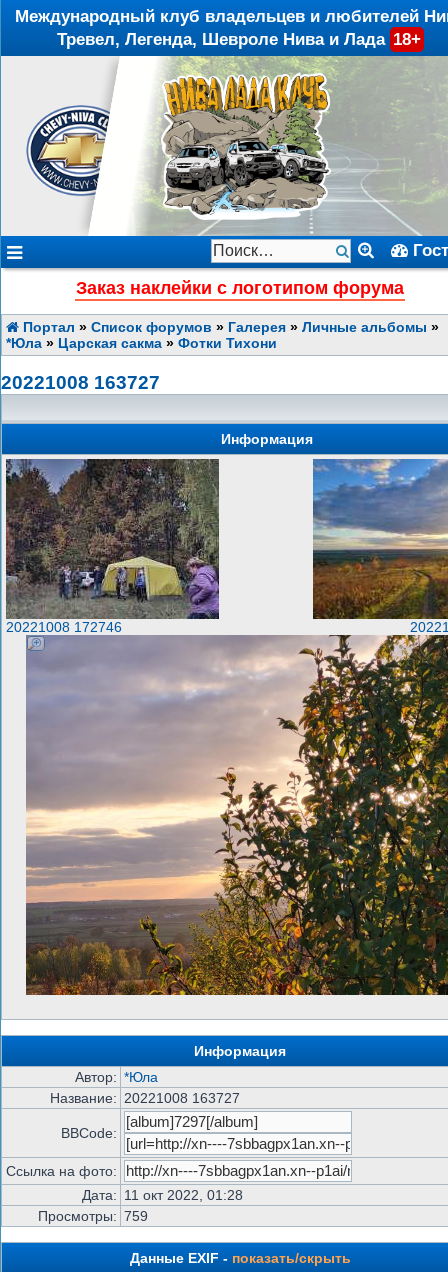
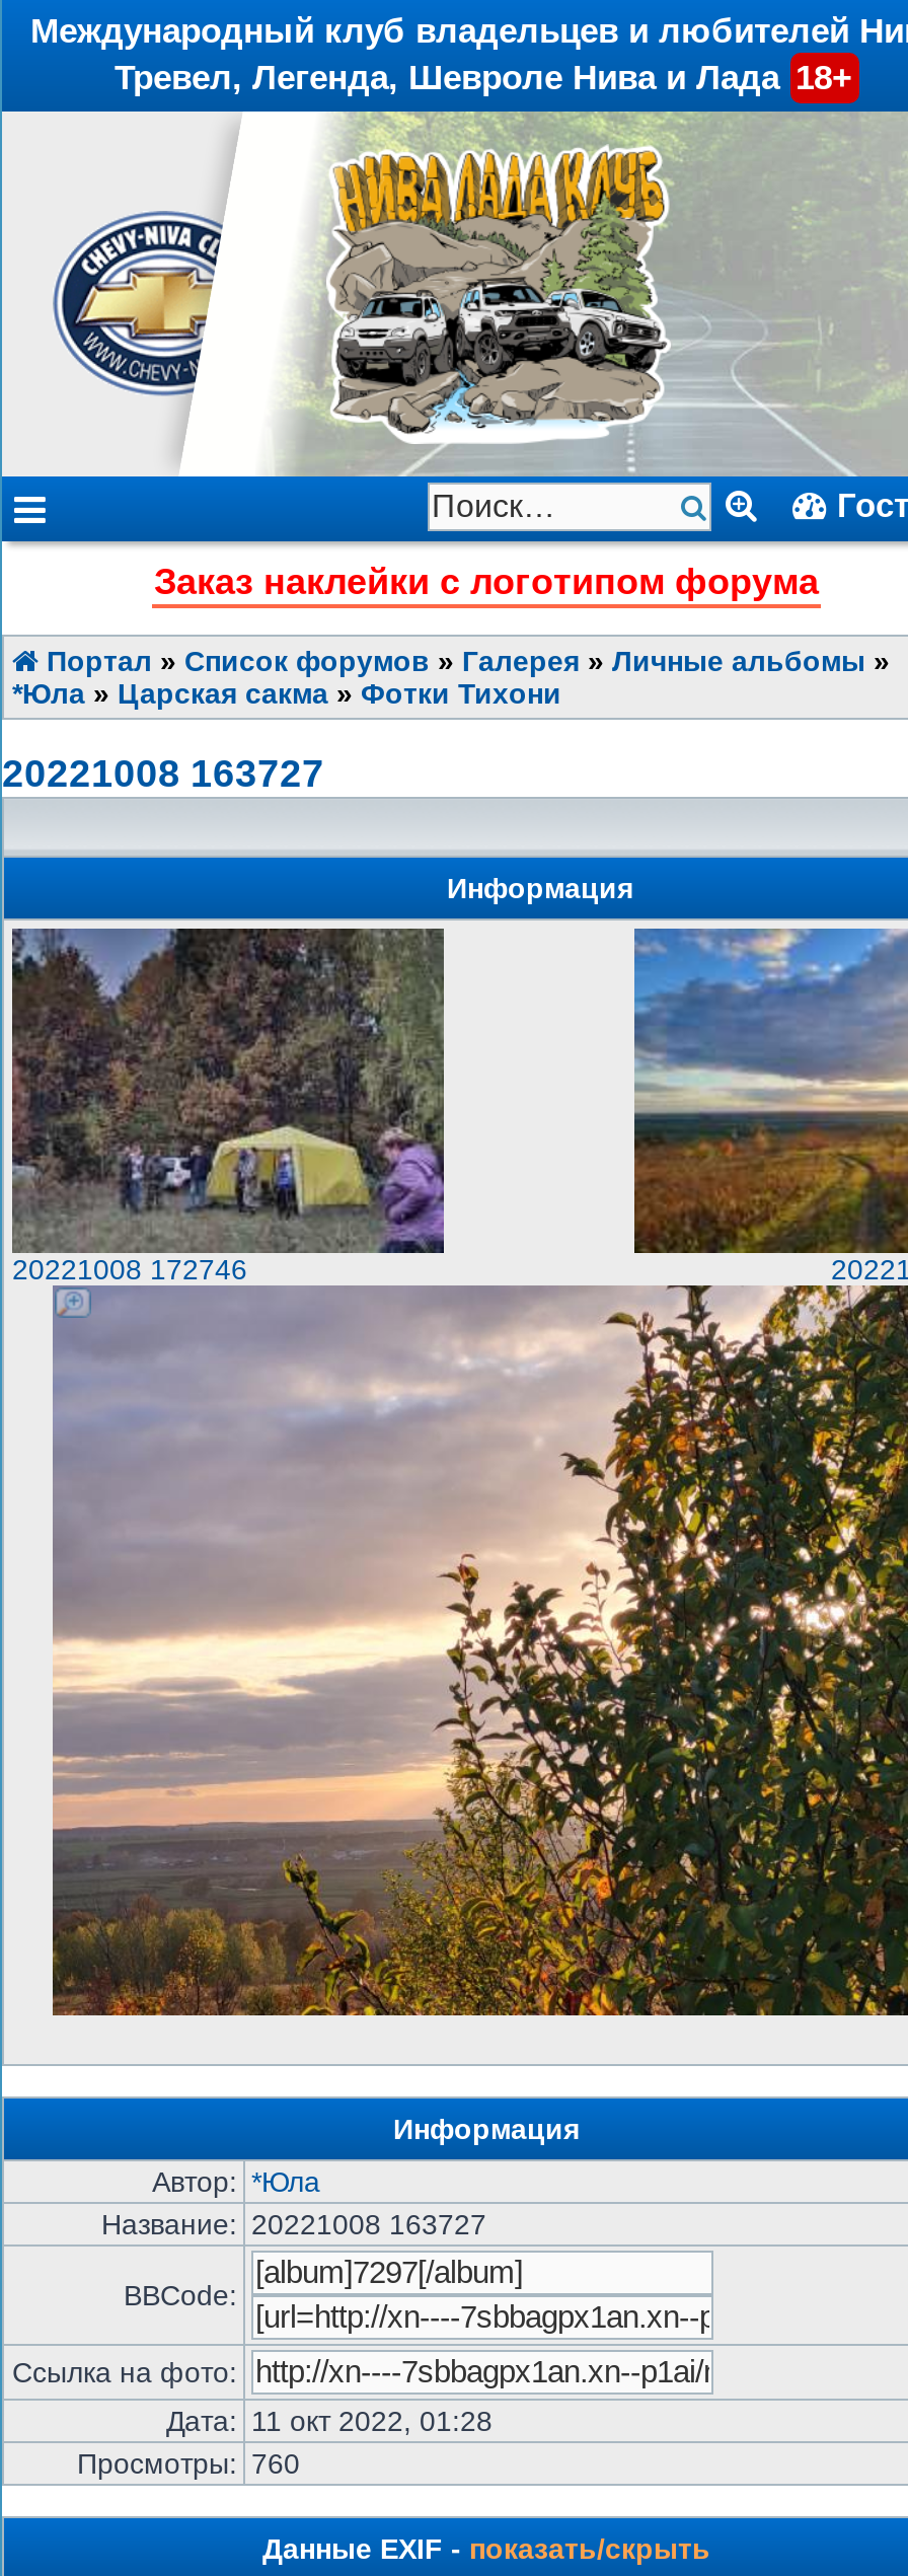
[38,1208,148,1224] Просмотры: 759 -> [77,2447,300,2480] Просмотры: 760

